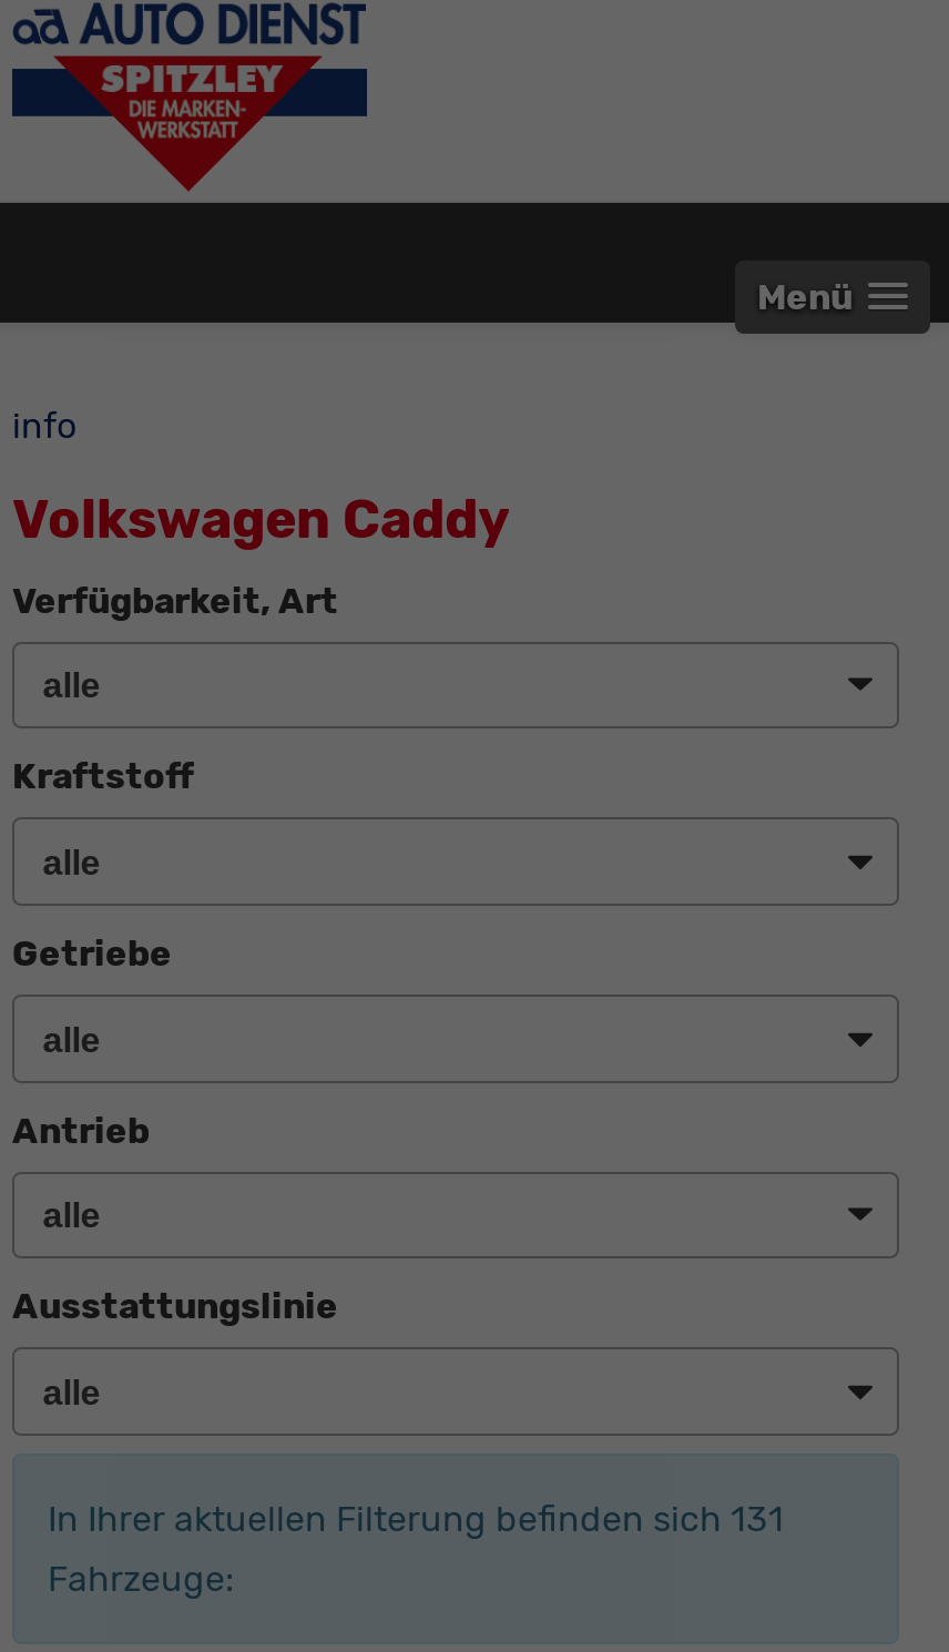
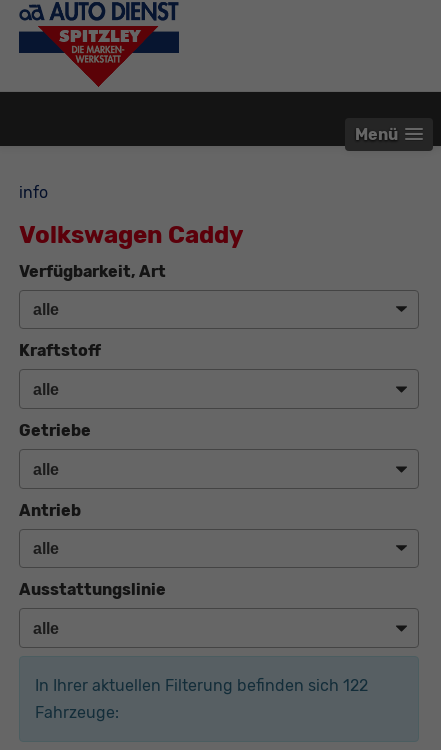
[48,1498,784,1540] In Ihrer aktuellen Filterung befinden sich 131 -> [35,676,368,695] In Ihrer aktuellen Filterung befinden sich 122

